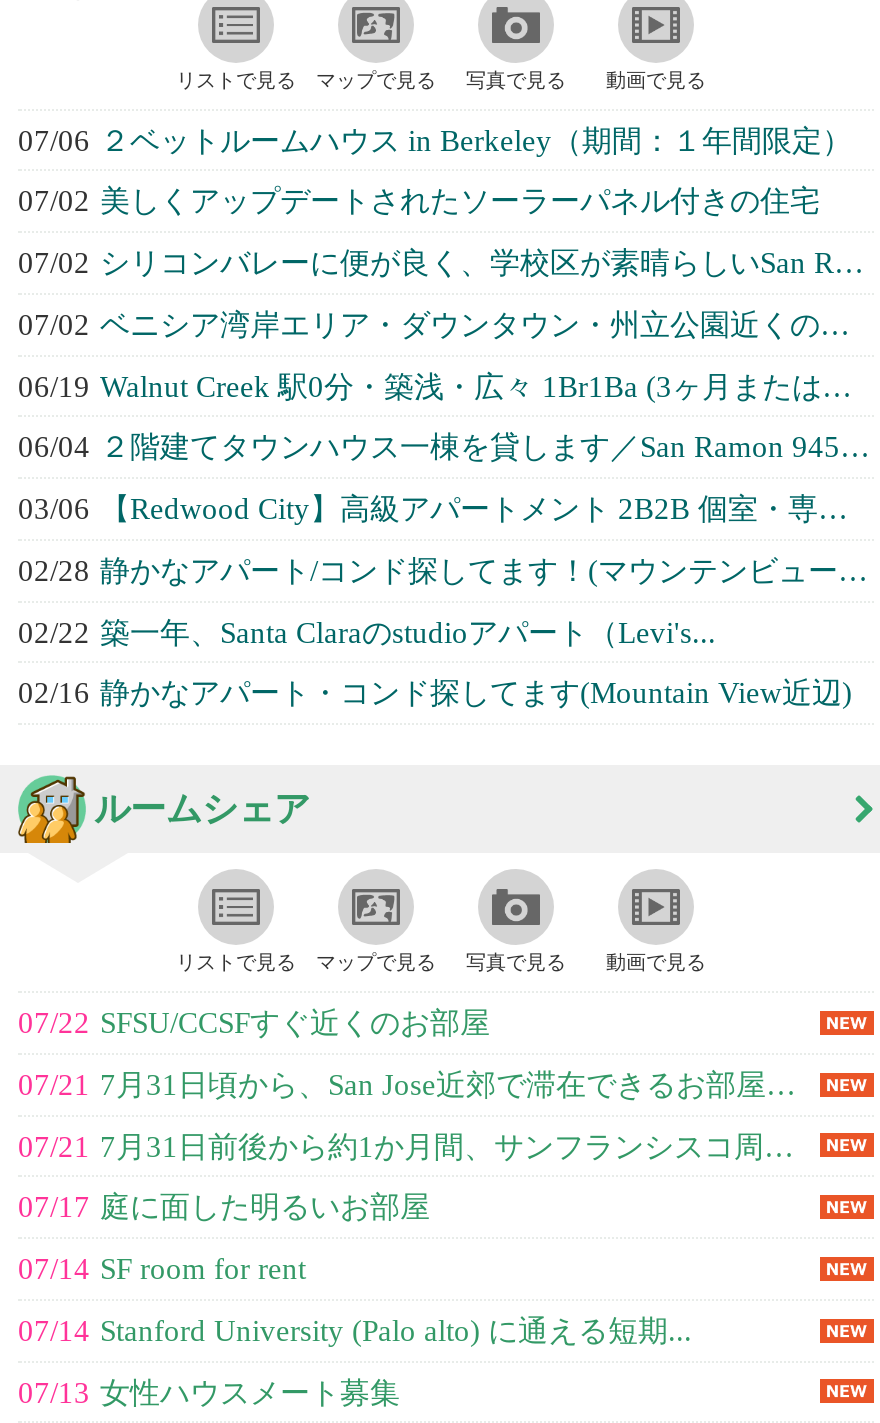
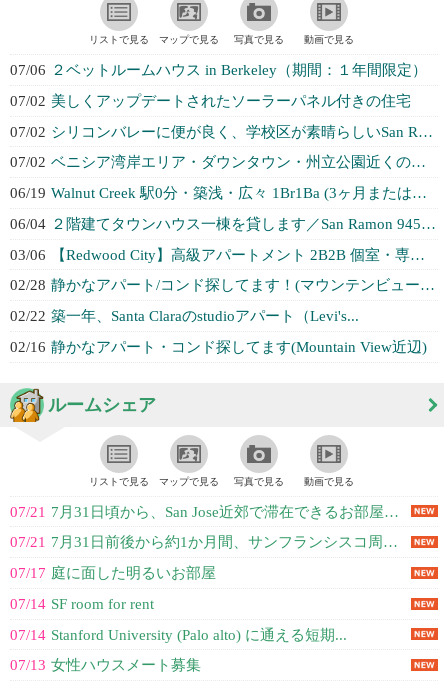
[18,1005,490,1039] 07/22 SFSU/CCSFすぐ近くのお部屋 -> none

